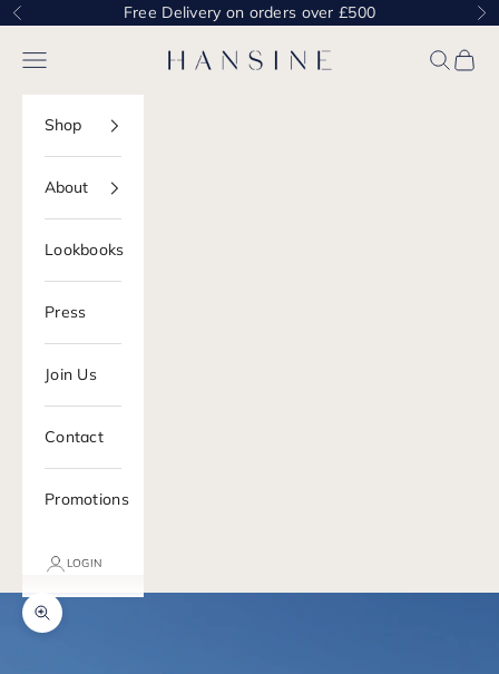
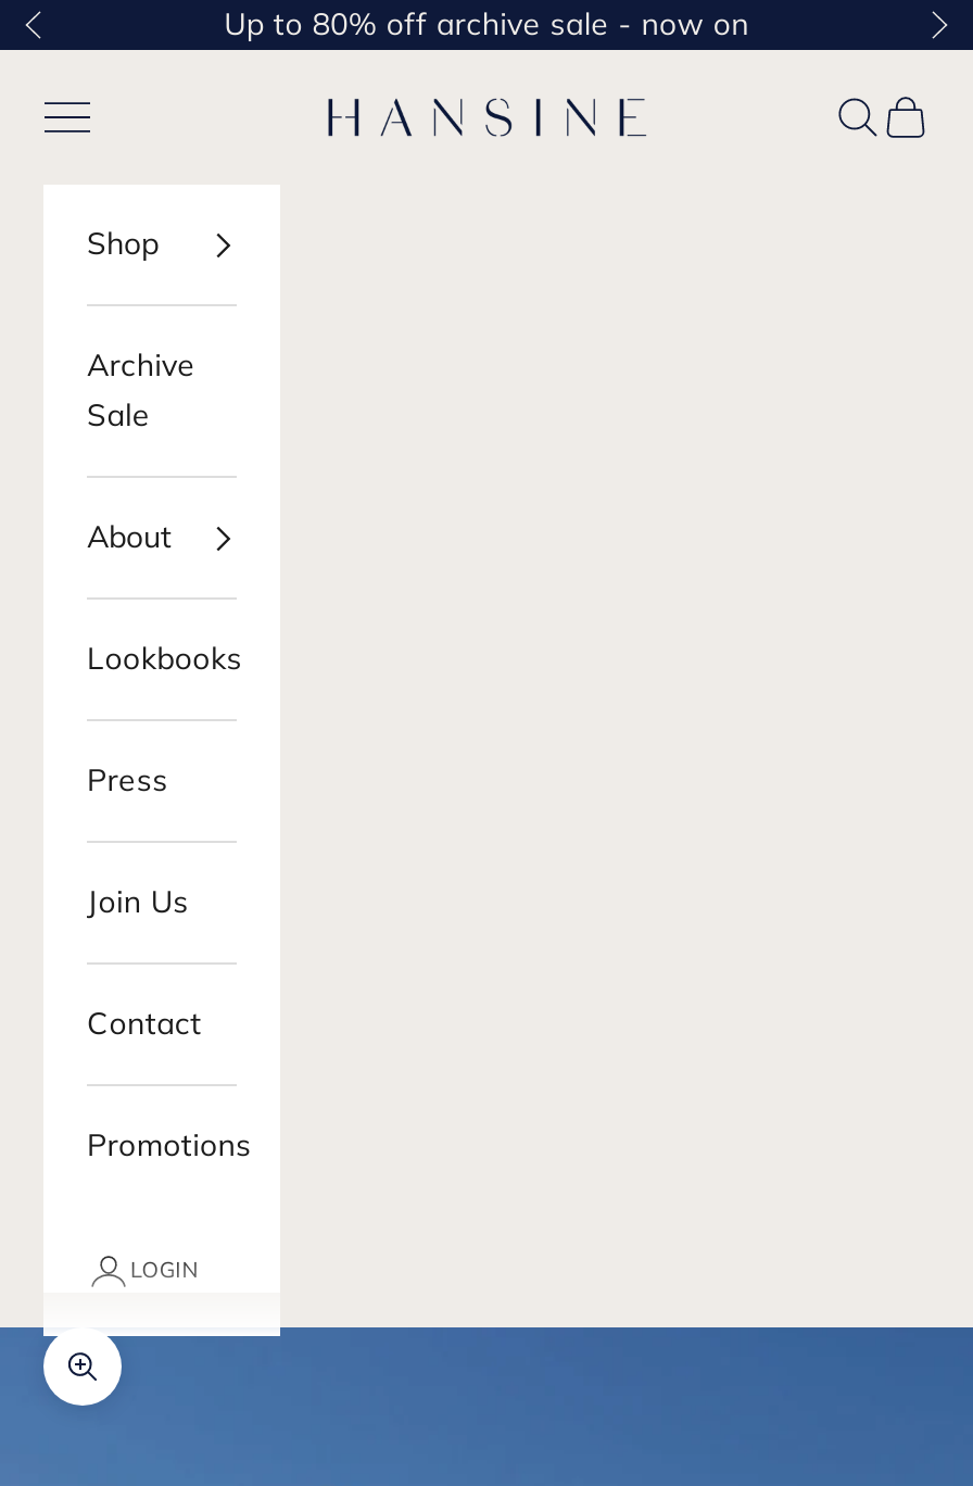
[124,2,375,22] Free Delivery on orders over £500 -> [224,4,749,43] Up to 80% off archive sale - now on
none -> [87,345,195,435] Archive | Sale

